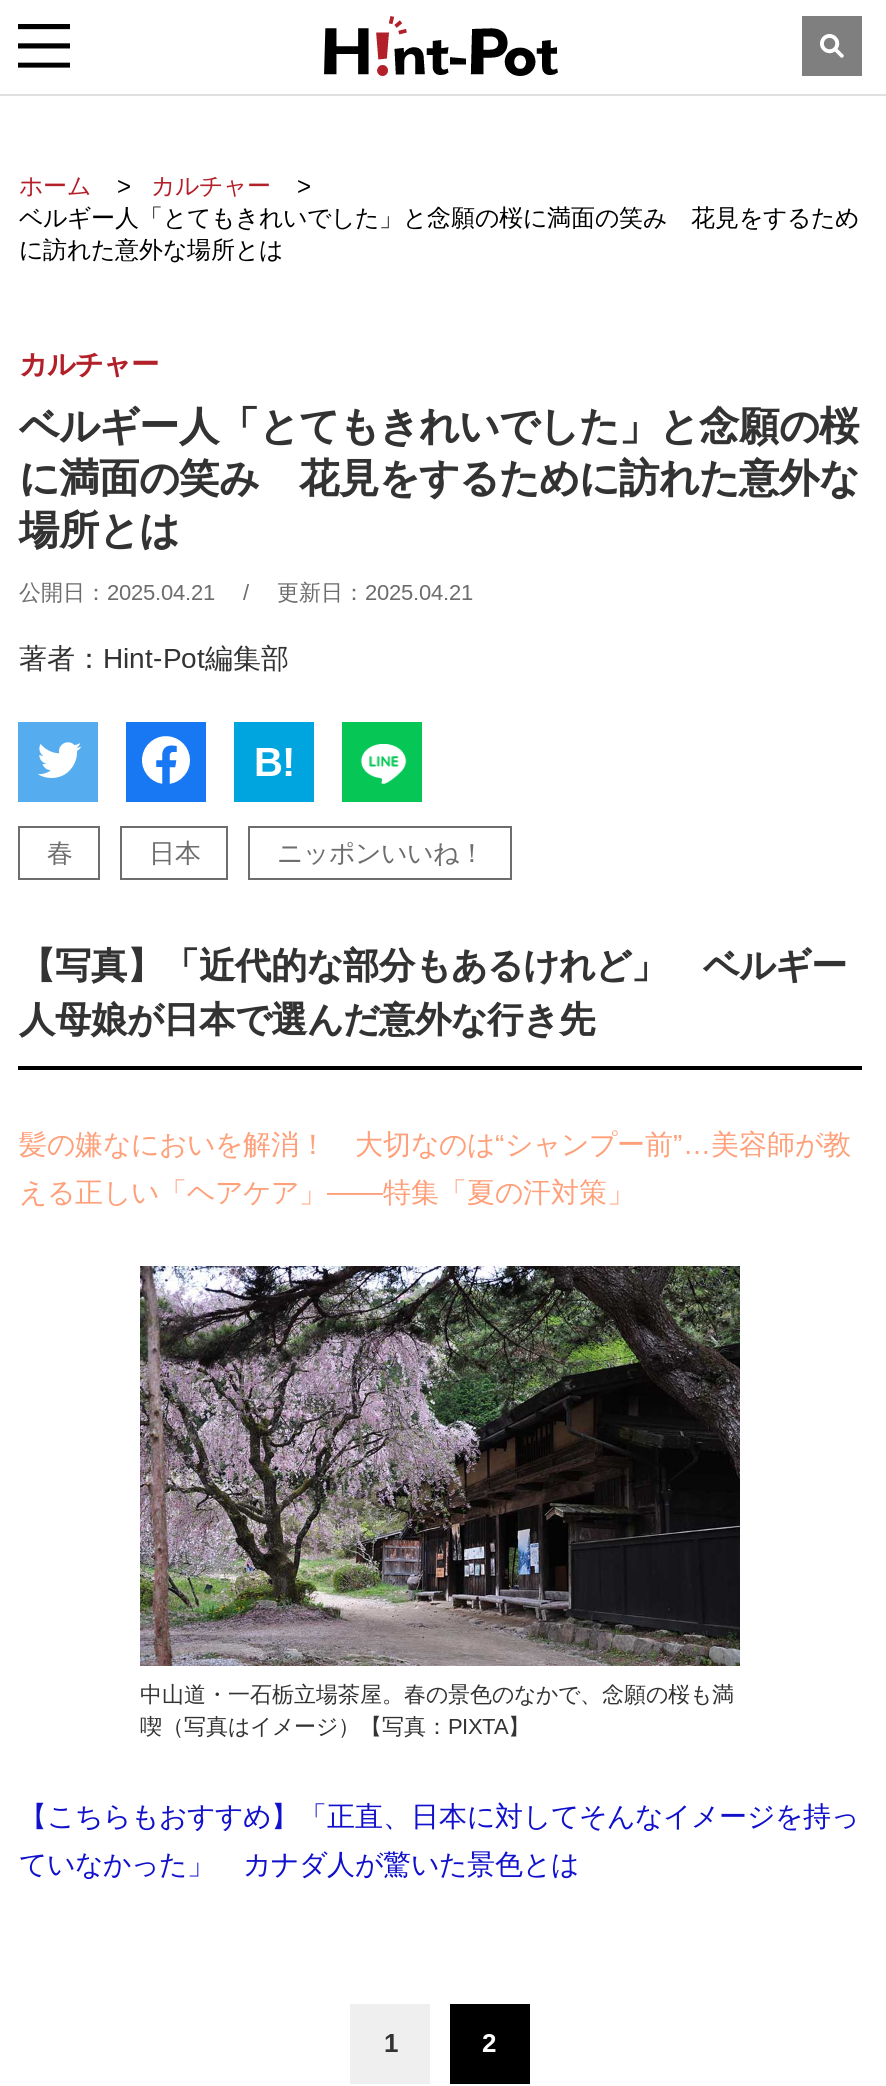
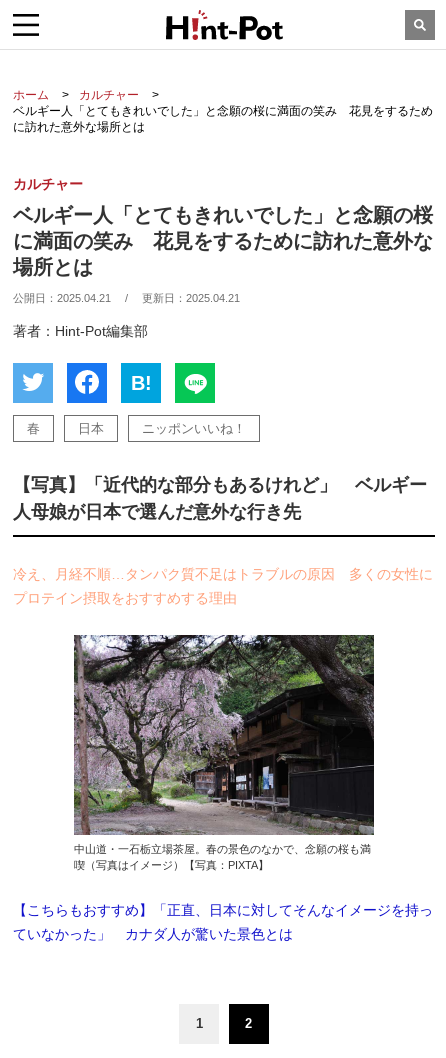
[19,1128,851,1160] 髪の嫌なにおいを解消！ 大切なのは“シャンプー前”…美容師が教 -> [13,566,433,582] 冷え、月経不順…タンパク質不足はトラブルの原因 多くの女性に
[19,1176,635,1208] える正しい「ヘアケア」――特集「夏の汗対策」 -> [13,590,237,606] プロテイン摂取をおすすめする理由

